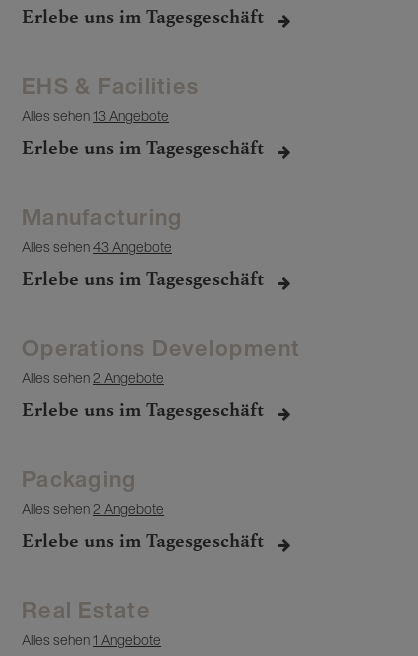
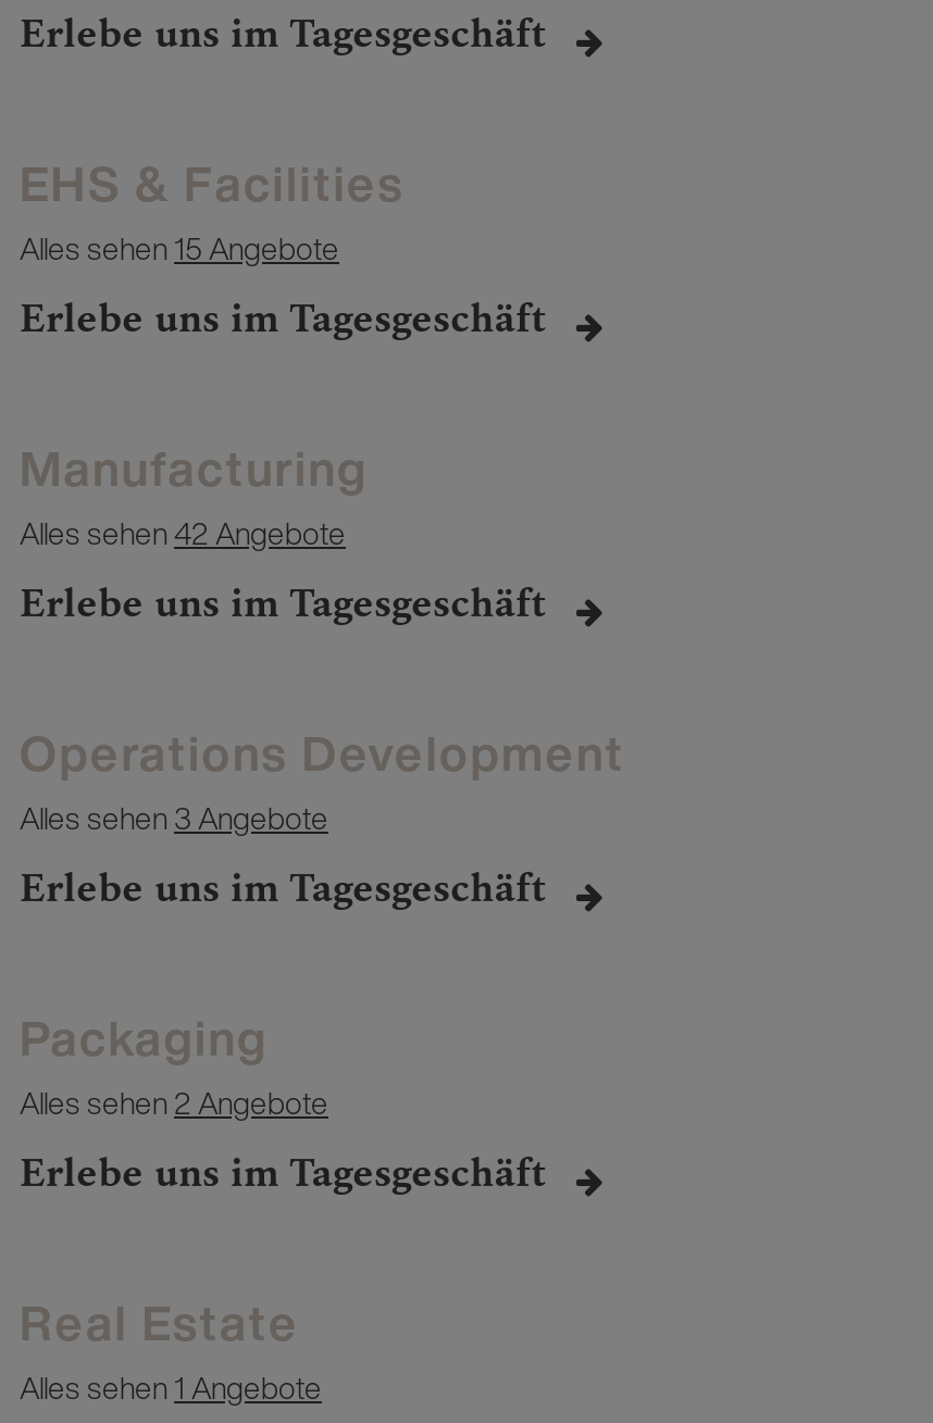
[22,105,169,126] Alles sehen 13 Angebote -> [20,225,339,271] Alles sehen 15 Angebote
[22,236,172,257] Alles sehen 43 Angebote -> [20,510,346,556] Alles sehen 42 Angebote
[22,367,164,388] Alles sehen 2 Angebote -> [20,795,328,840] Alles sehen 3 Angebote

